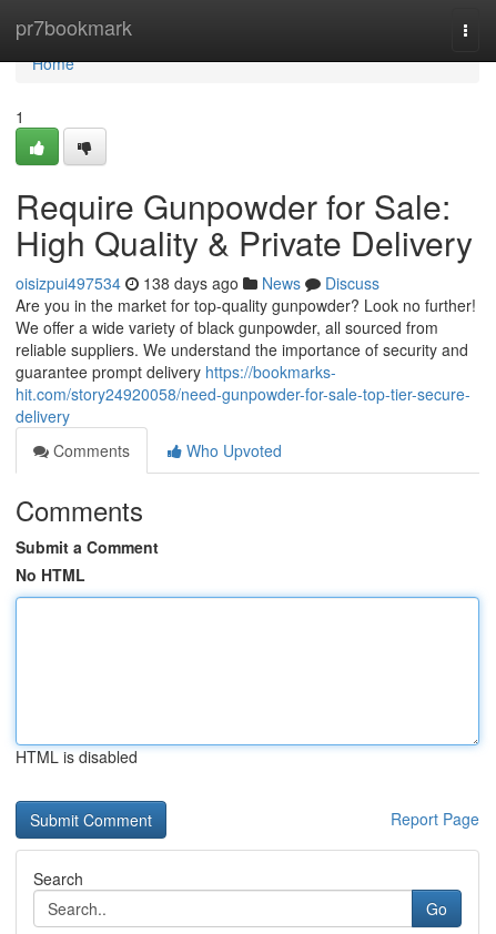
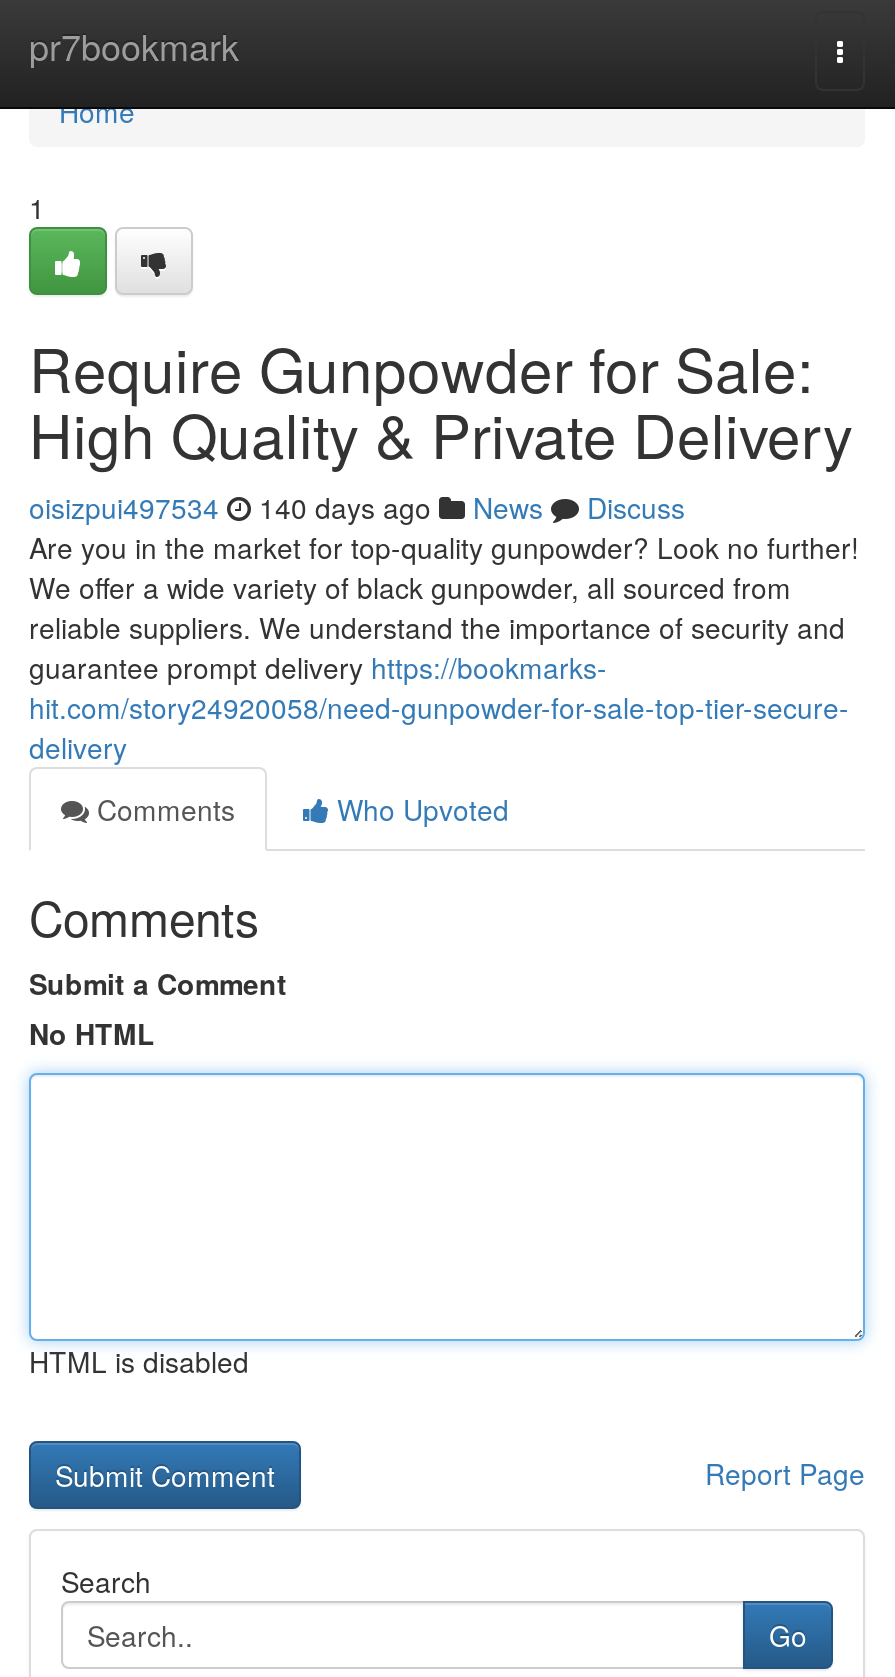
[16,272,379,294] oisizpui497534 138 days ago News Discuss -> [29,487,685,527] oisizpui497534 140 days ago News Discuss

